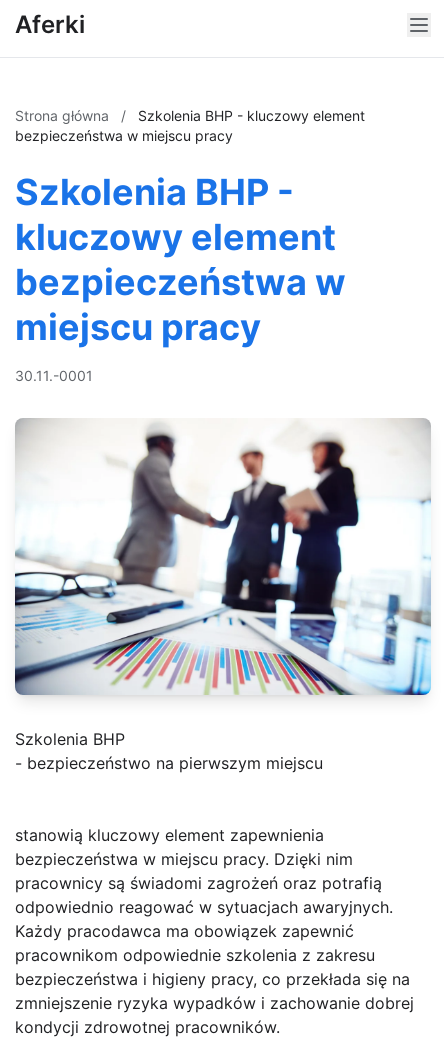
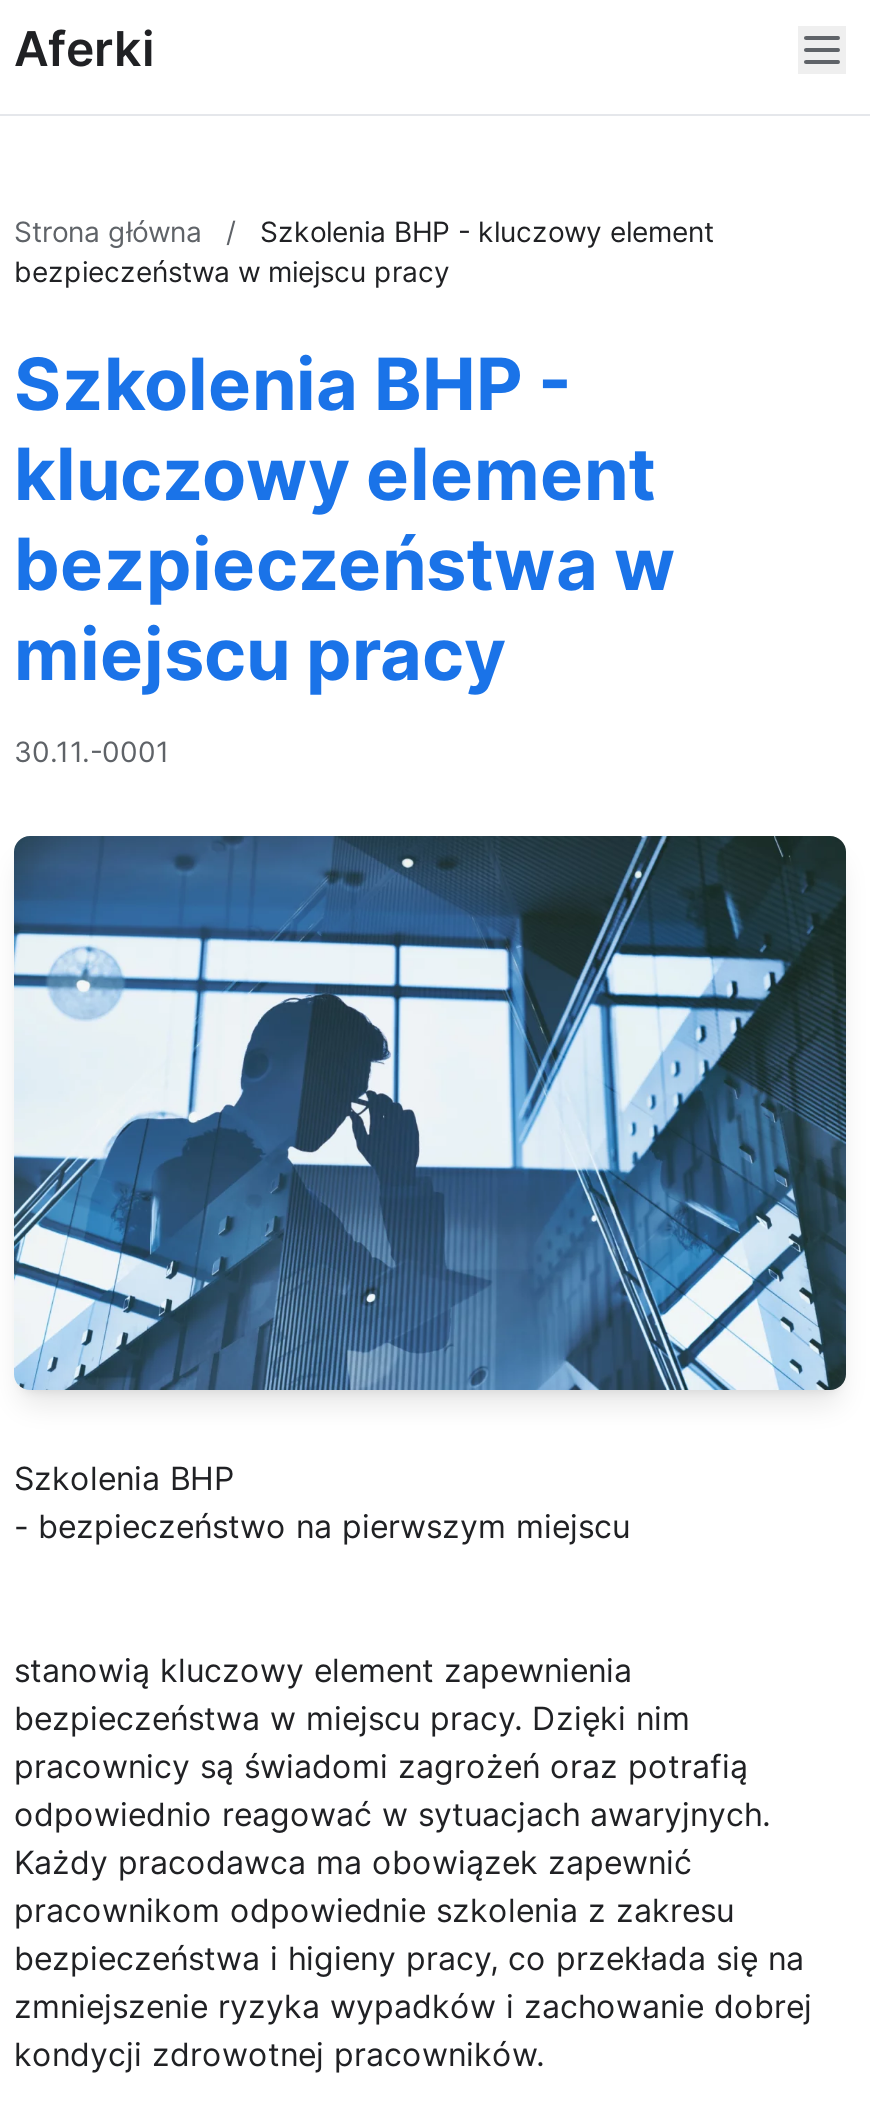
[14,418,431,696] [image] -> [12,834,848,1392] [image]

